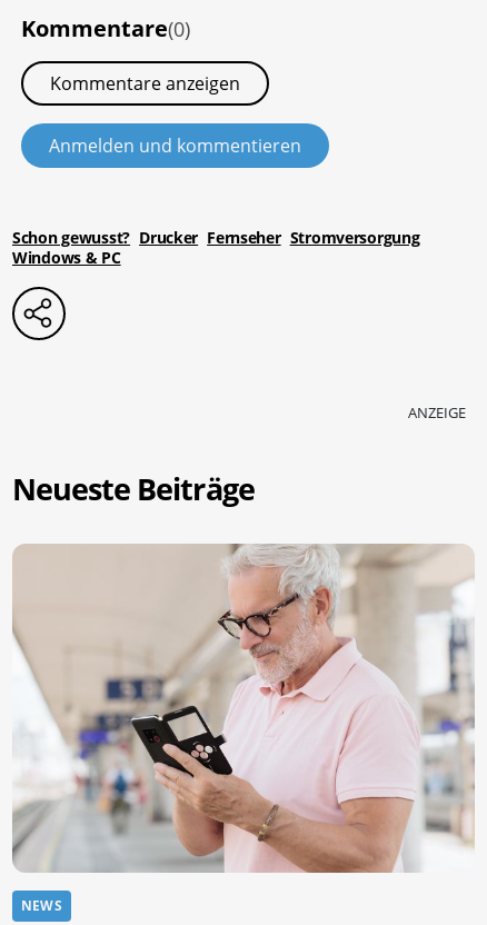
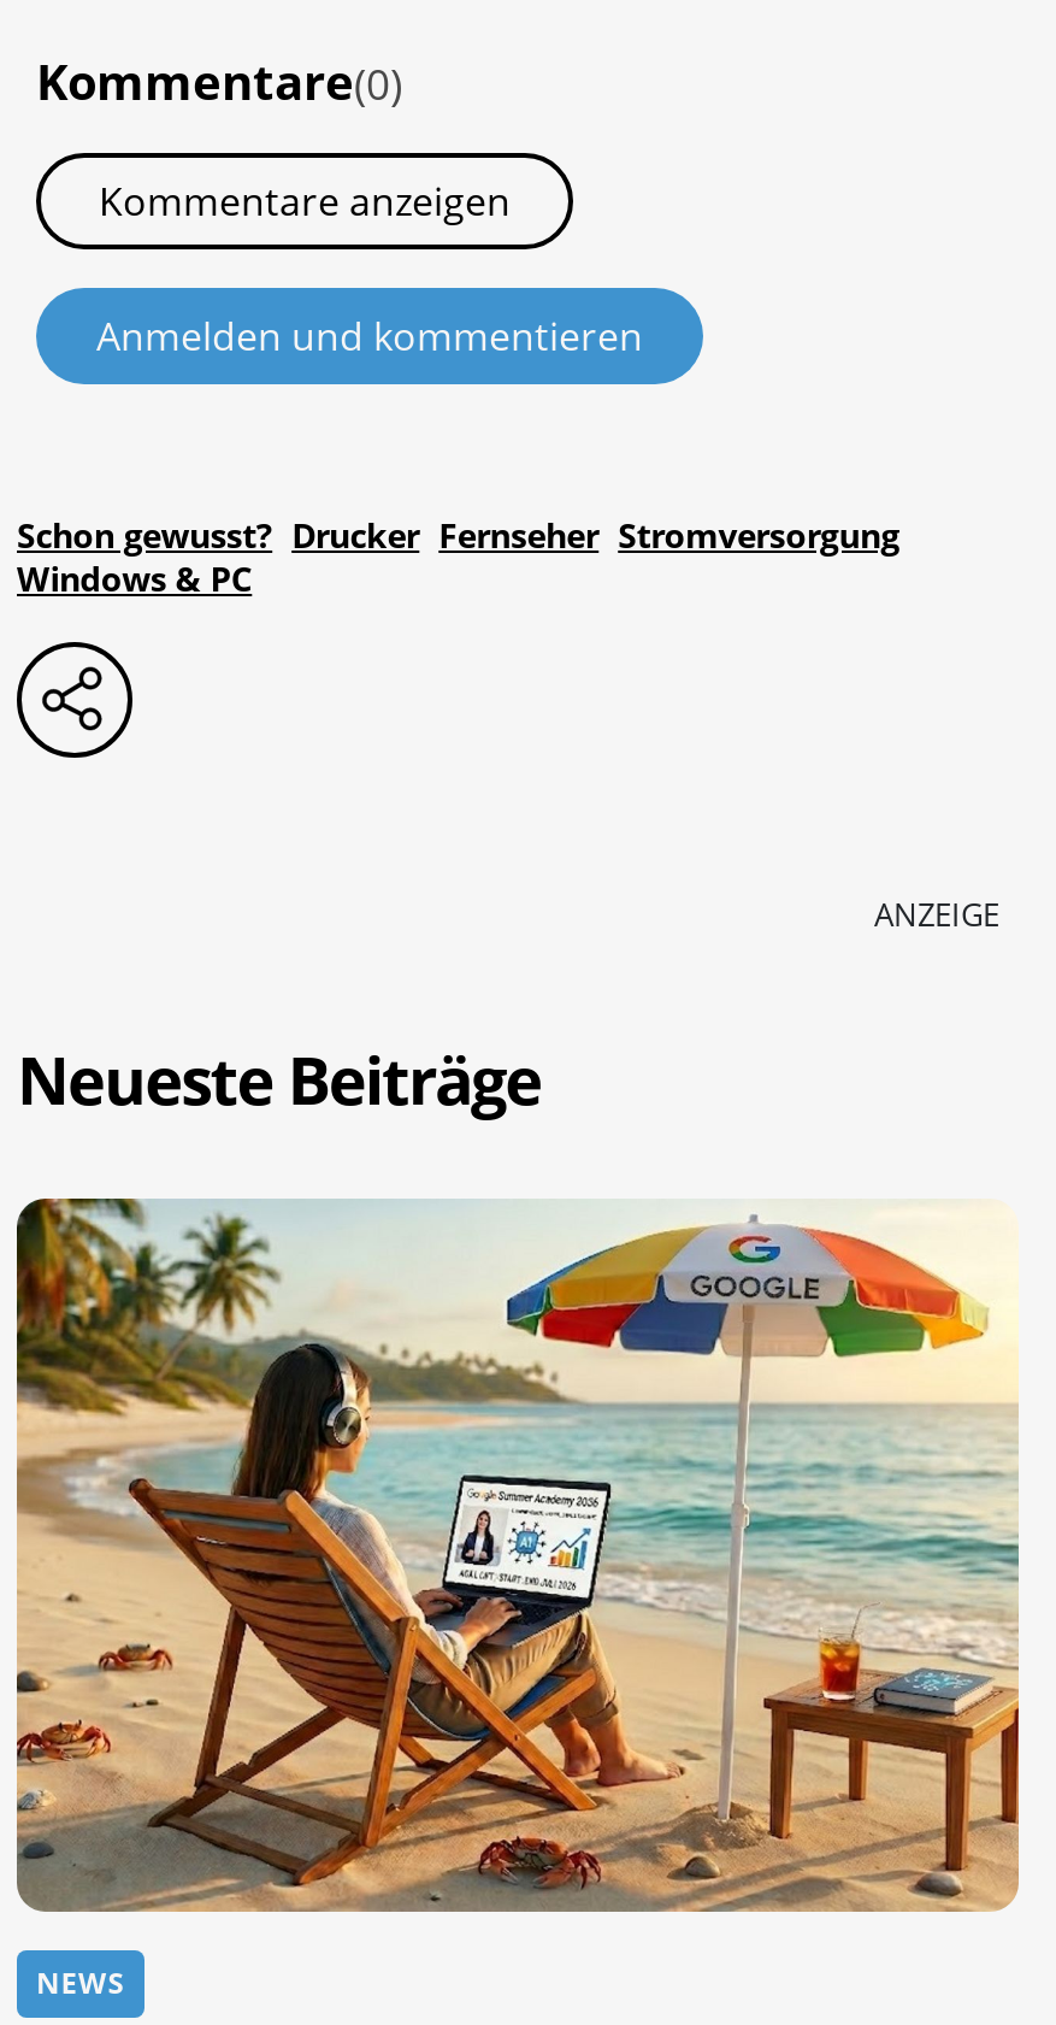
[12,544,475,873] [image] -> [14,1196,1021,1914] [image]

